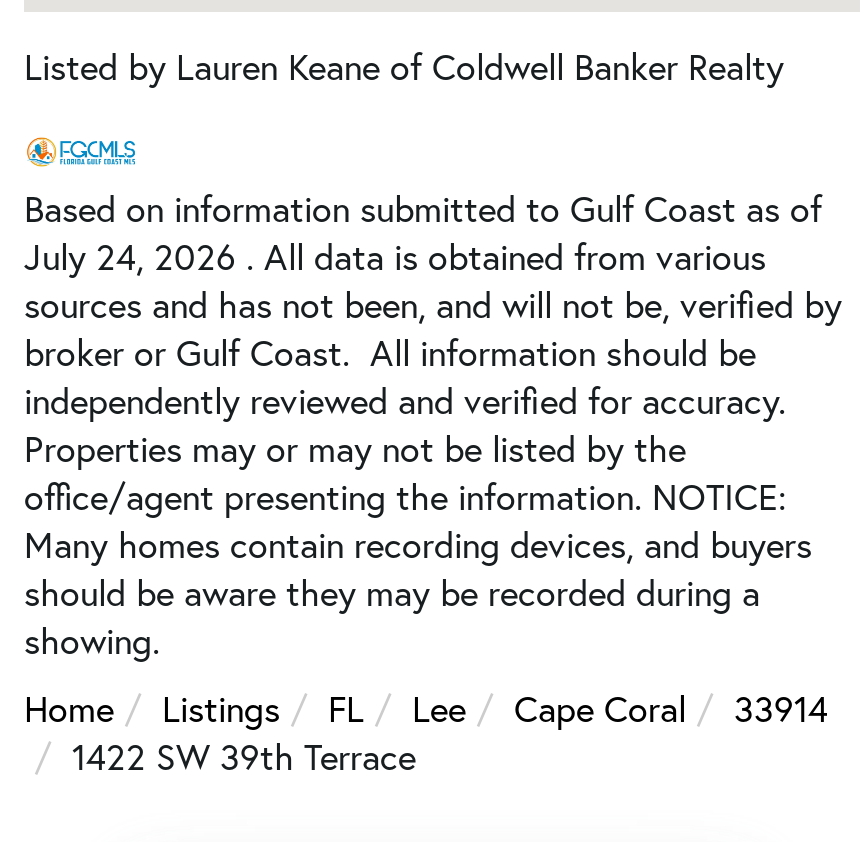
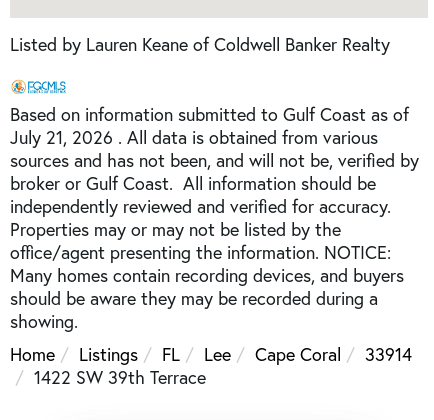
[24,232,766,280] July 24, 2026 . All data is obtained from various -> [10,126,378,149] July 21, 2026 . All data is obtained from various

